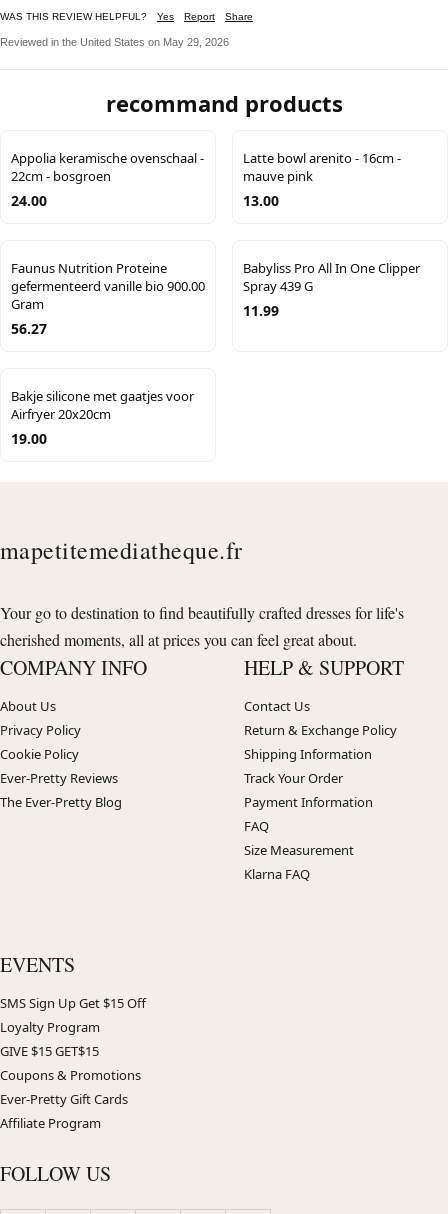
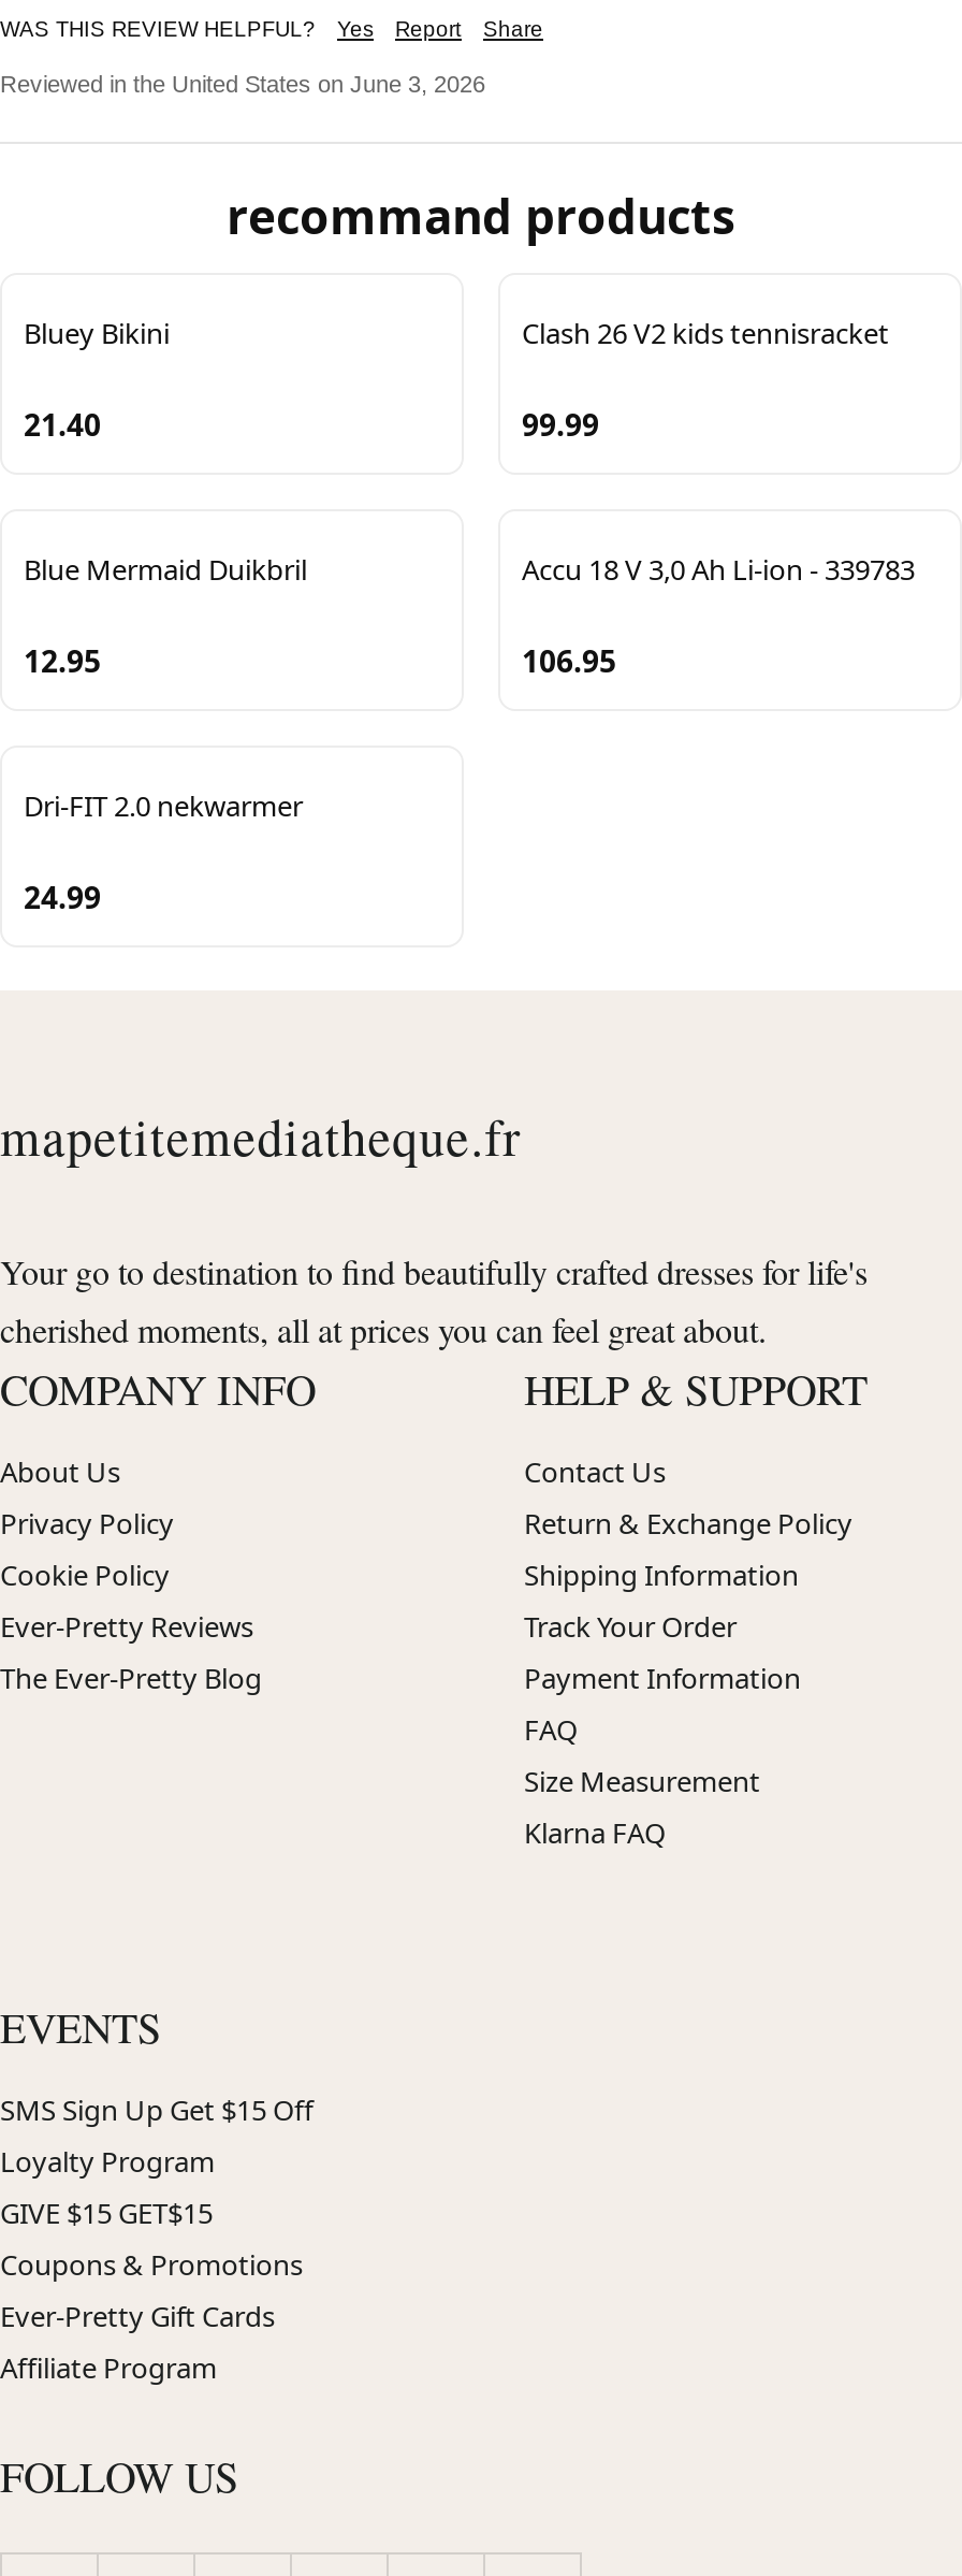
[0,36,229,48] Reviewed in the United States on May 29, 2026 -> [0,70,485,96] Reviewed in the United States on June 3, 2026
[11,149,204,210] Appolia keramische ovenschaal - | 22cm - bosgroen | 24.00 -> [24,313,170,444] Bluey Bikini | 21.40
[243,149,401,210] Latte bowl arenito - 16cm - | mauve pink | 13.00 -> [522,313,889,444] Clash 26 V2 kids tennisracket | 99.99
[11,259,205,338] Faunus Nutrition Proteine | gefermenteerd vanille bio 900.00 | Gram | 56.27 -> [24,550,307,681] Blue Mermaid Duikbril | 12.95
[243,259,420,320] Babyliss Pro All In One Clipper | Spray 439 G | 11.99 -> [522,550,915,681] Accu 18 V 3,0 Ah Li-ion - 339783 | 106.95
[11,387,194,448] Bakje silicone met gaatjes voor | Airfryer 20x20cm | 19.00 -> [24,786,303,917] Dri-FIT 2.0 nekwarmer | 24.99

